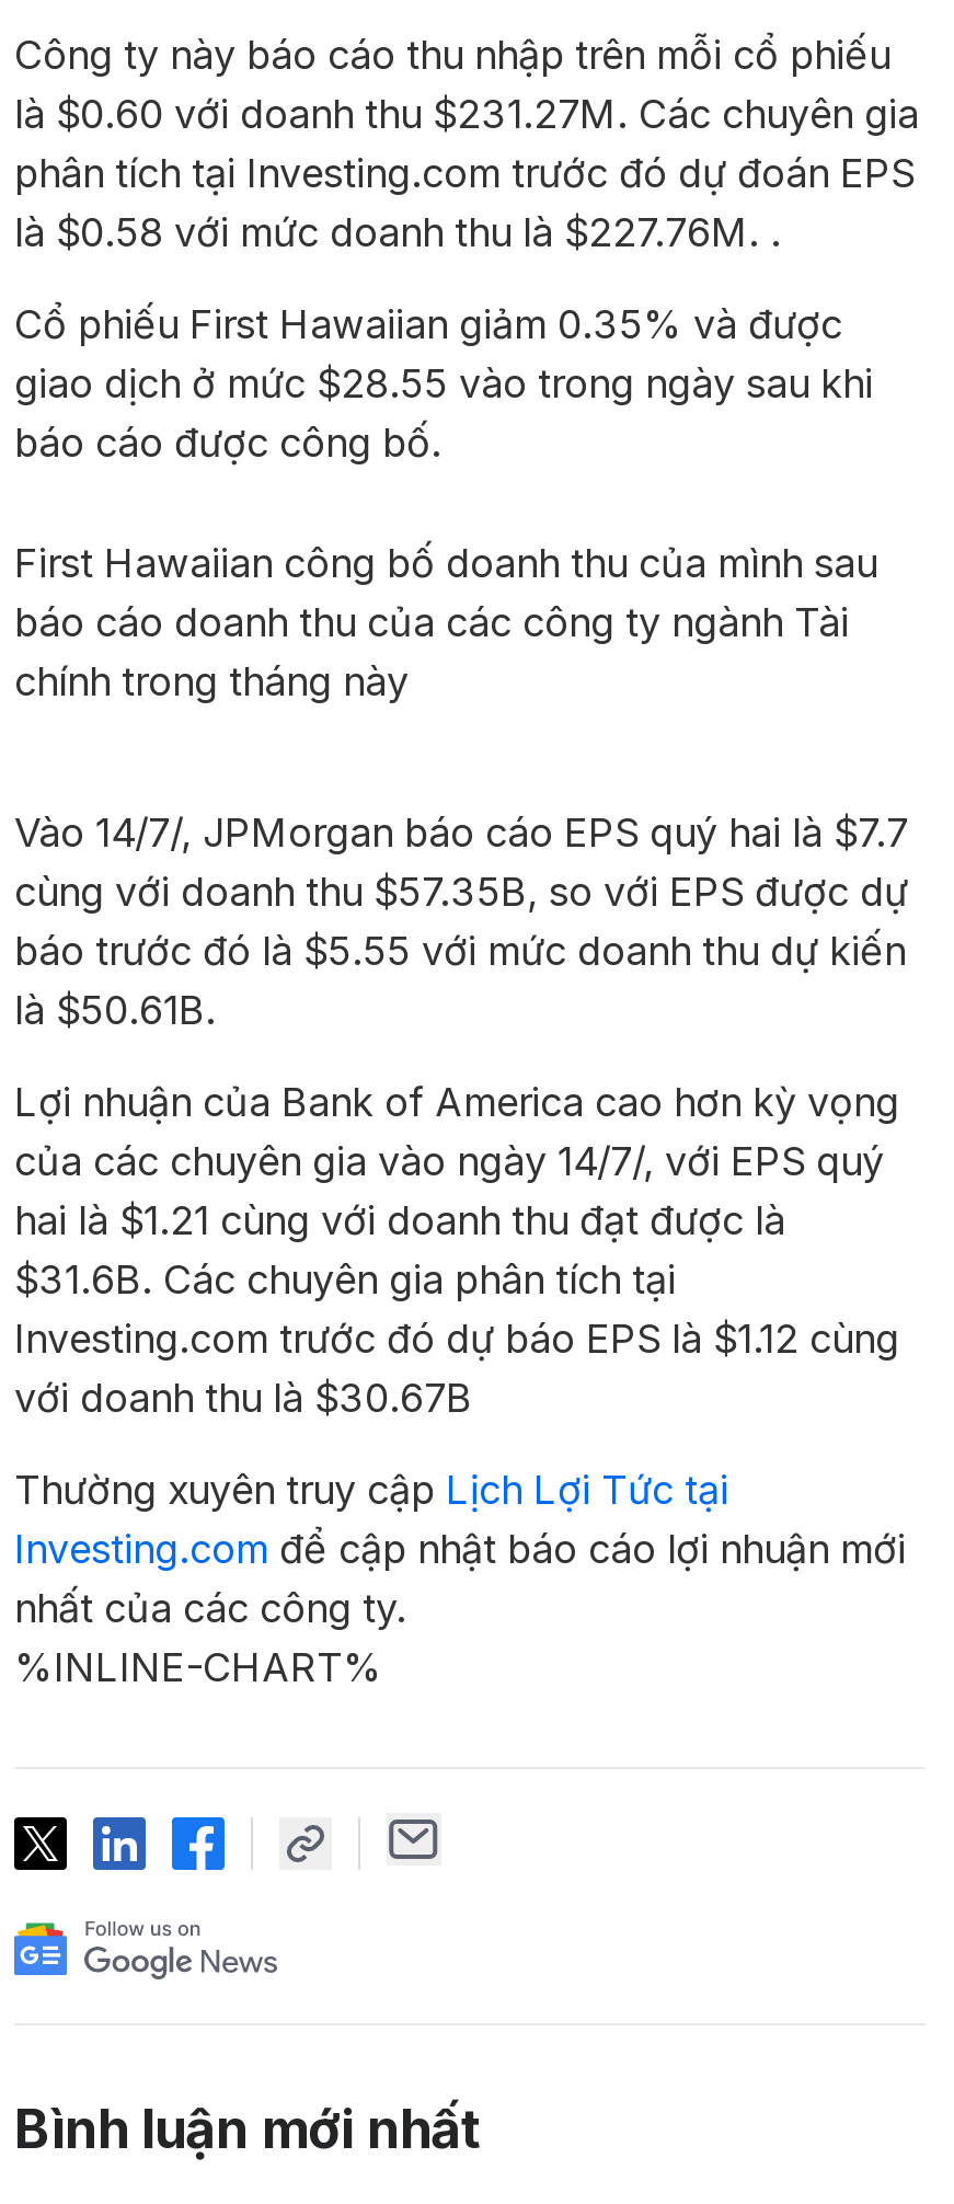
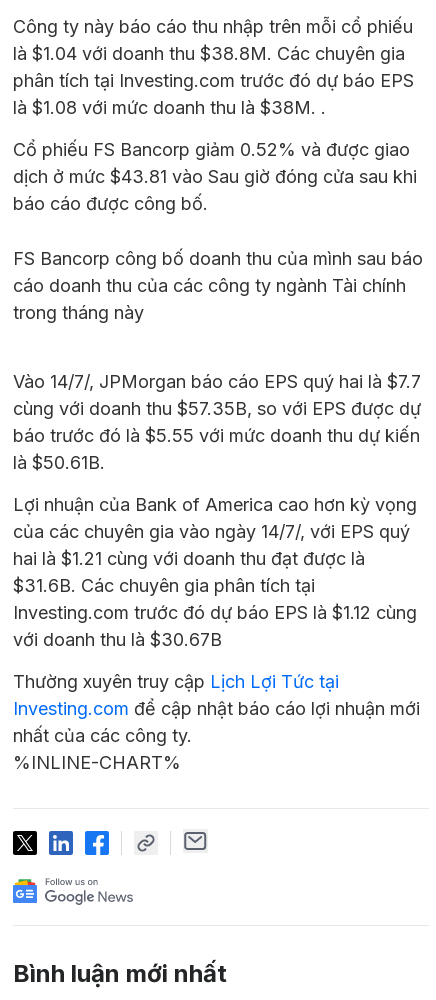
[14,90,919,255] là $0.60 với doanh thu $231.27M. Các chuyên gia | phân tích tại Investing.com trước đó dự đoán EPS | là $0.58 với mức doanh thu là $227.76M. . -> [13,43,414,118] là $1.04 với doanh thu $38.8M. Các chuyên gia | phân tích tại Investing.com trước đó dự báo EPS | là $1.08 với mức doanh thu là $38M. .
[14,301,873,406] Cổ phiếu First Hawaiian giảm 0.35% và được | giao dịch ở mức $28.55 vào trong ngày sau khi -> [13,139,417,187] Cổ phiếu FS Bancorp giảm 0.52% và được giao | dịch ở mức $43.81 vào Sau giờ đóng cửa sau khi
[14,540,877,704] First Hawaiian công bố doanh thu của mình sau | báo cáo doanh thu của các công ty ngành Tài | chính trong tháng này -> [13,248,423,323] FS Bancorp công bố doanh thu của mình sau báo | cáo doanh thu của các công ty ngành Tài chính | trong tháng này

